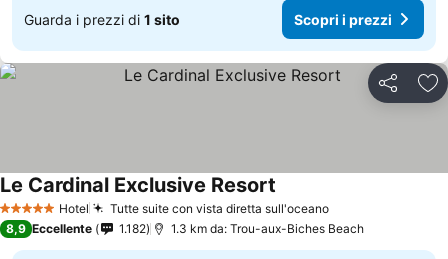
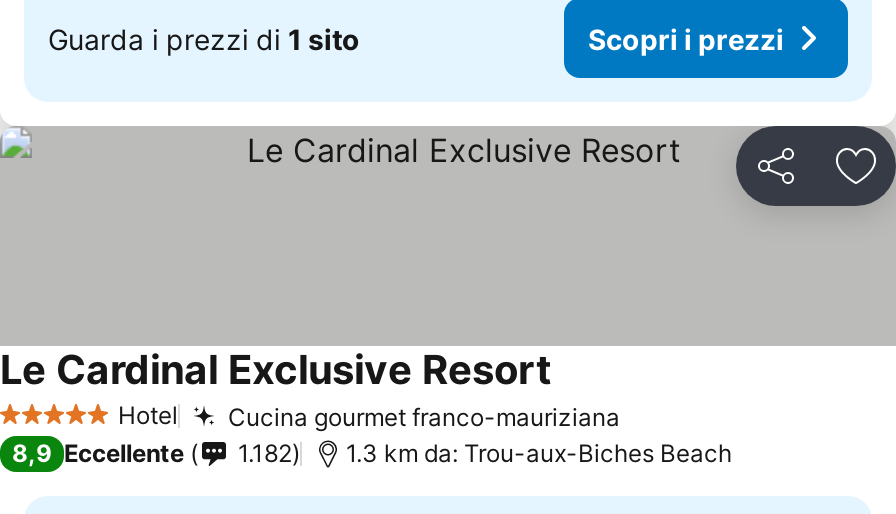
[110,200,329,215] Tutte suite con vista diretta sull'oceano -> [228,401,620,431] Cucina gourmet franco-mauriziana

